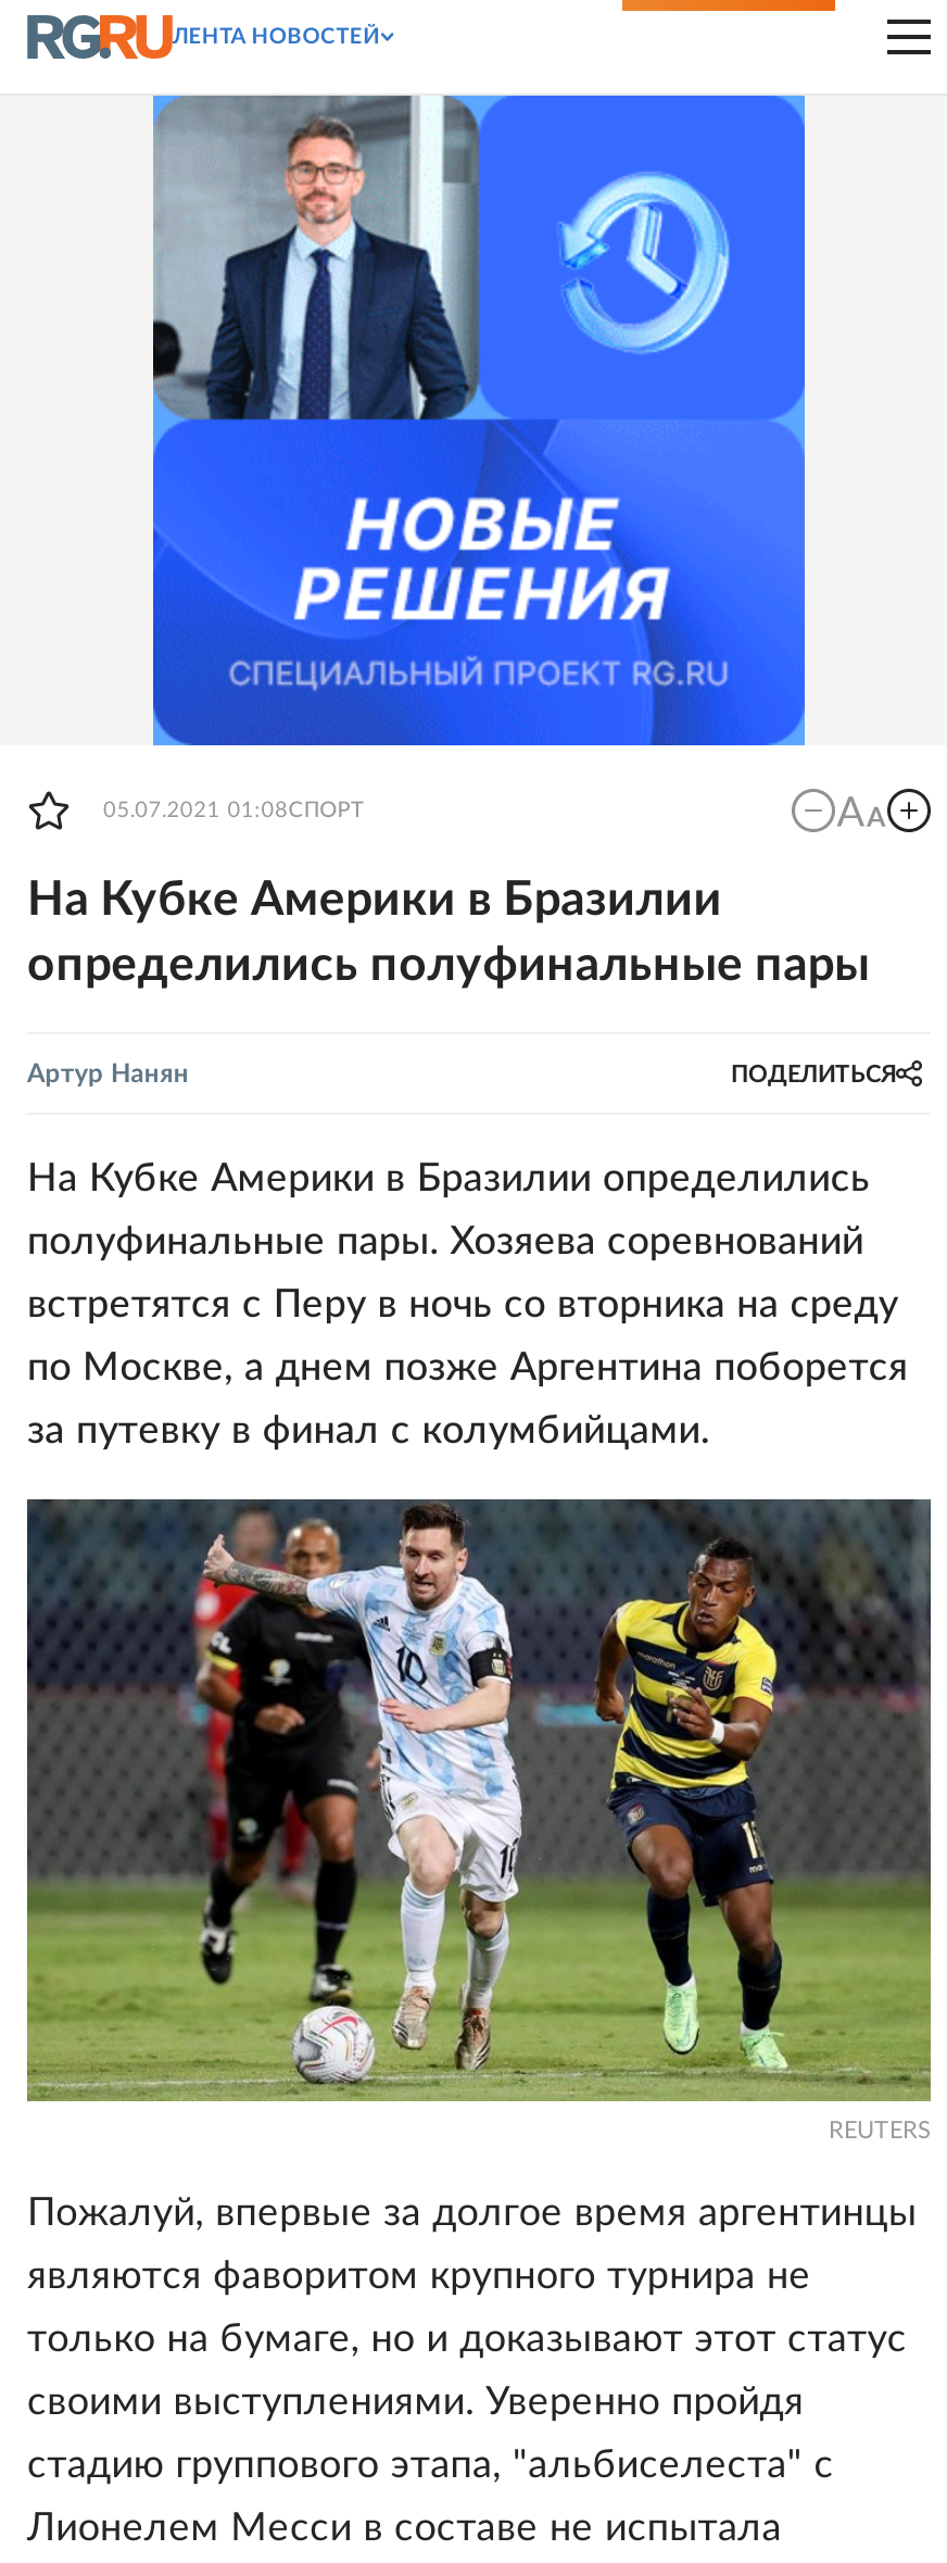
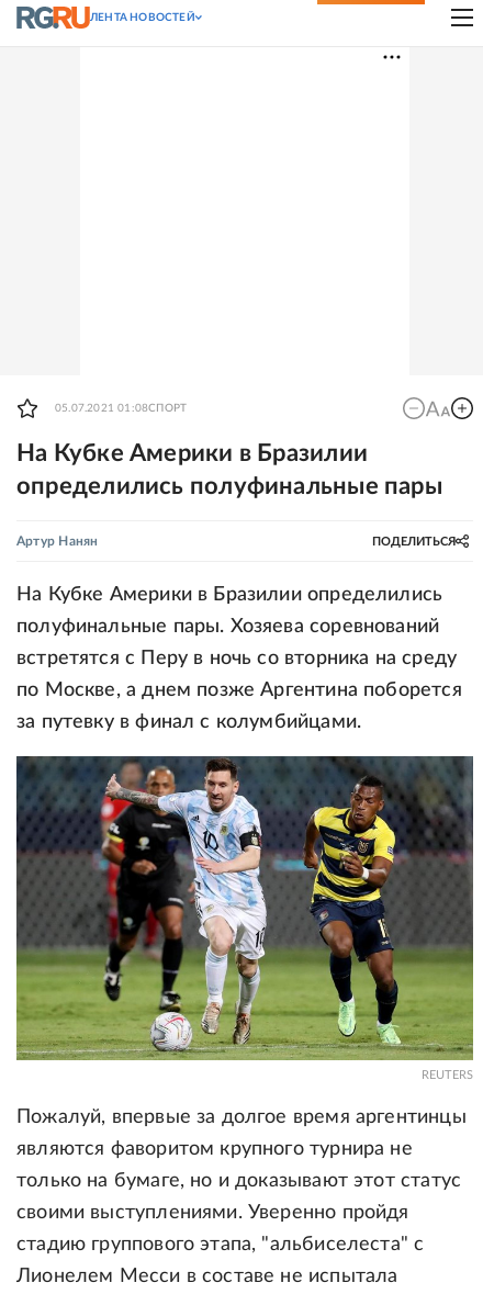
[151,93,807,747] [image] -> none

